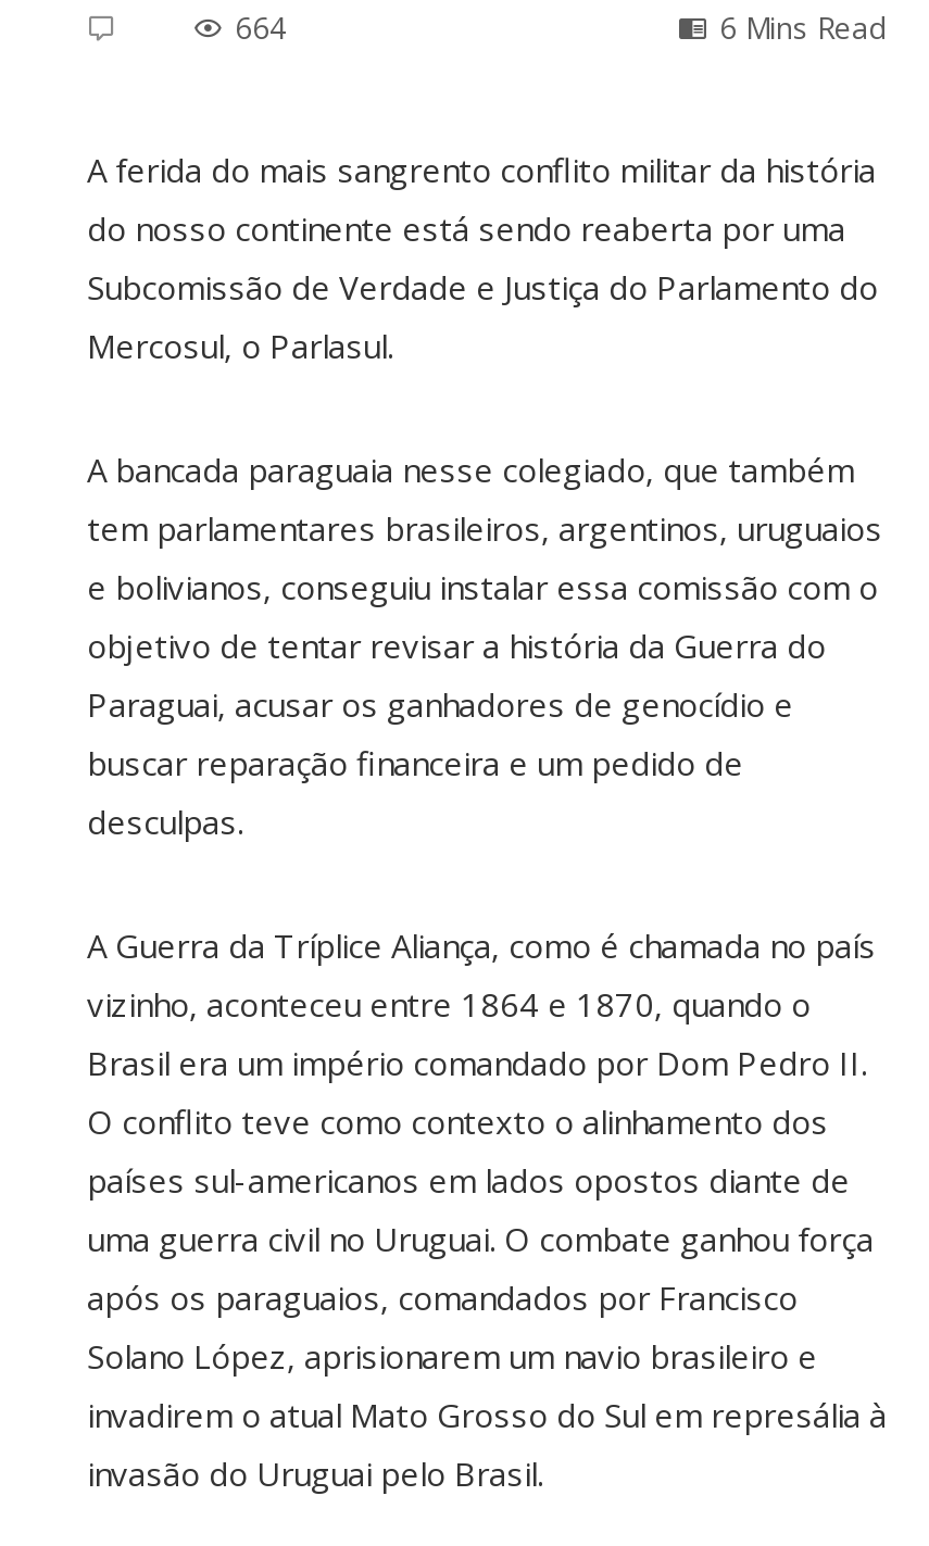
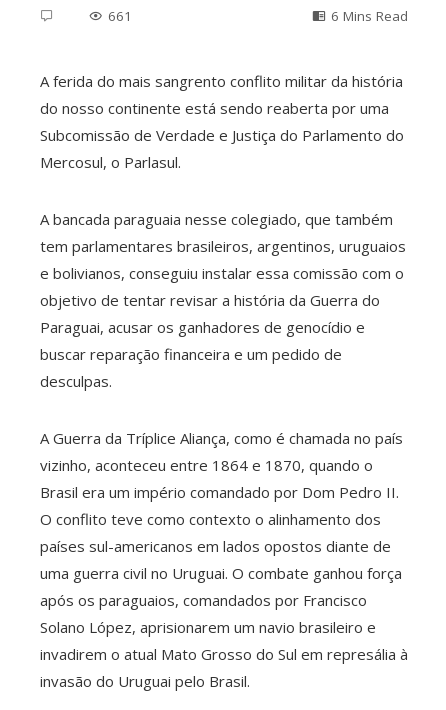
[235,9,287,48] 664 -> [108,7,132,25] 661

